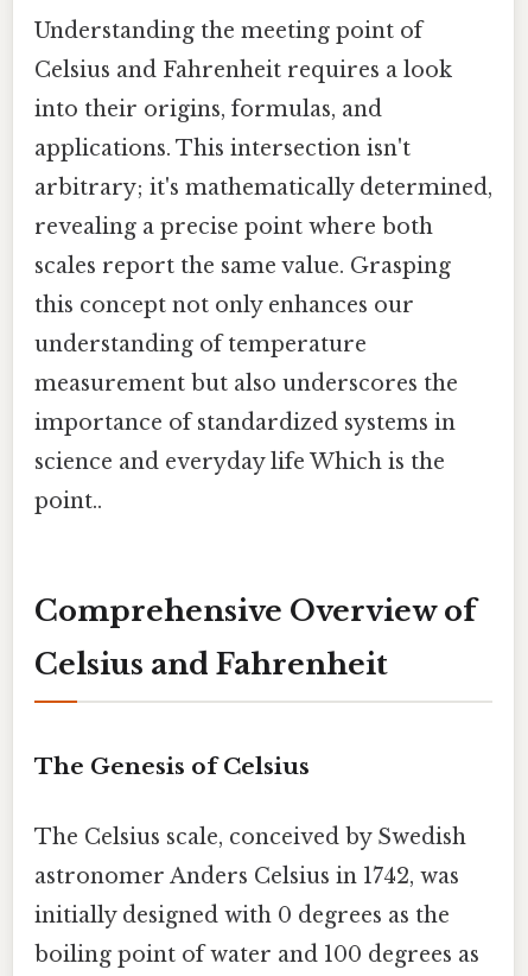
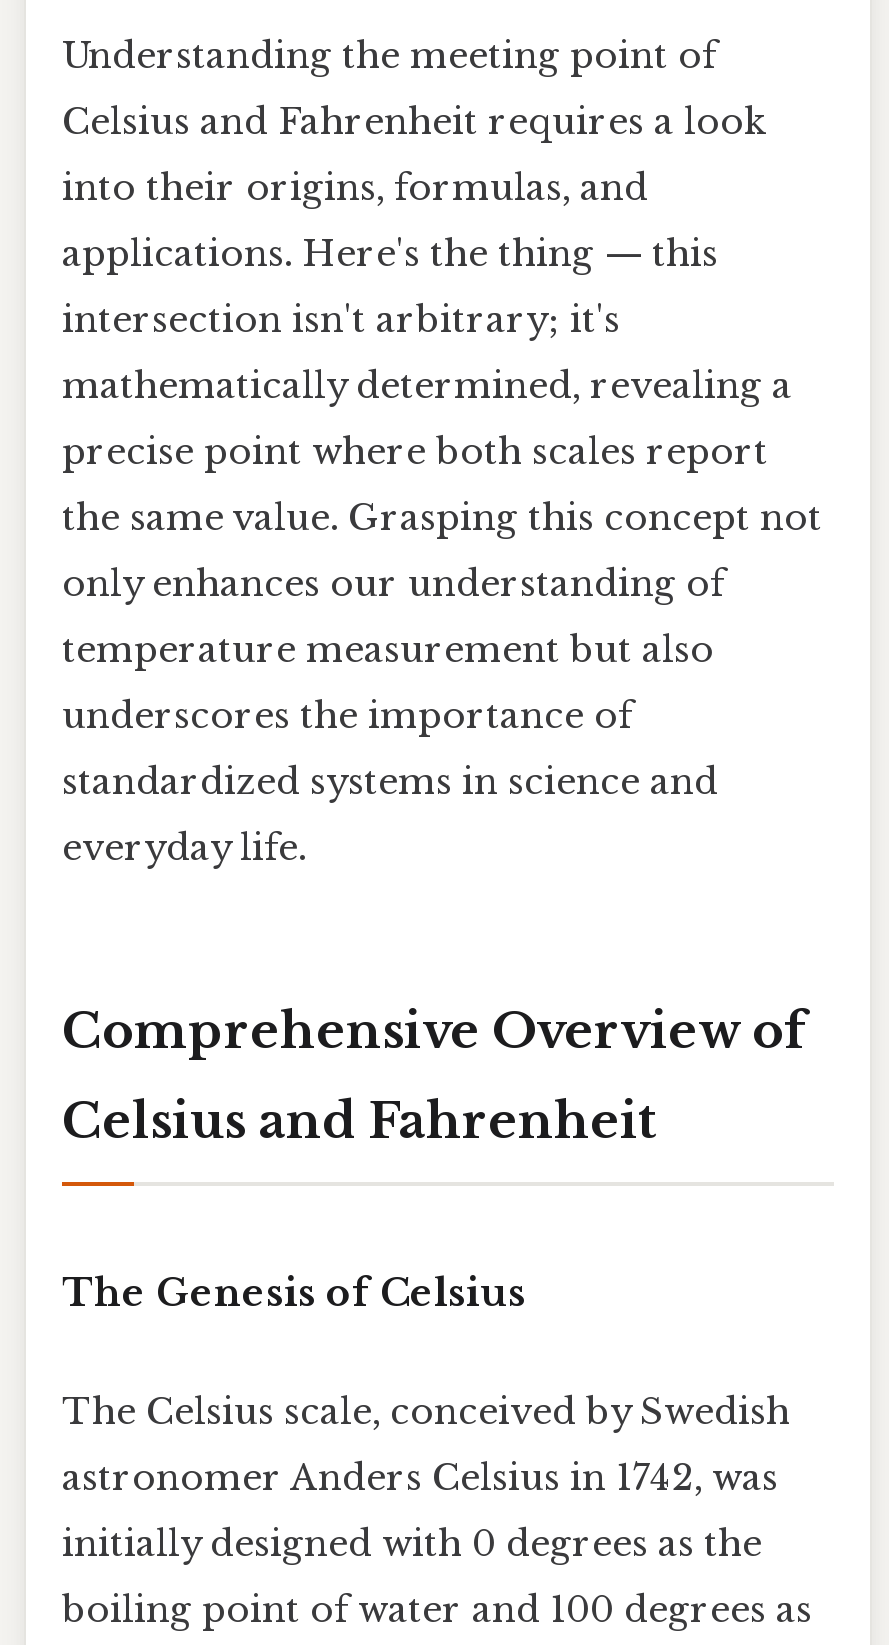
[34,136,411,162] applications. This intersection isn't -> [62,231,718,275] applications. Here's the thing — this
[34,175,492,201] arbitrary; it's mathematically determined, -> [62,297,620,341] intersection isn't arbitrary; it's
[34,214,433,240] revealing a precise point where both -> [62,363,792,407] mathematically determined, revealing a
[34,253,451,280] scales report the same value. Grasping -> [62,429,768,473] precise point where both scales report
[34,293,414,319] this concept not only enhances our -> [62,495,822,539] the same value. Grasping this concept not
[34,332,367,358] understanding of temperature -> [62,561,724,605] only enhances our understanding of
[34,371,458,397] measurement but also underscores the -> [62,627,714,671] temperature measurement but also
[34,410,456,436] importance of standardized systems in -> [62,693,632,737] underscores the importance of
[34,449,445,475] science and everyday life Which is the -> [62,759,718,803] standardized systems in science and
[34,488,102,515] point.. -> [62,825,306,869] everyday life.

